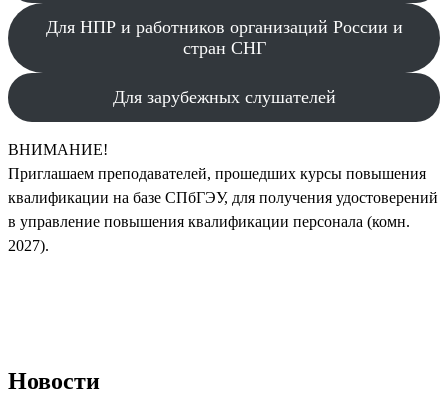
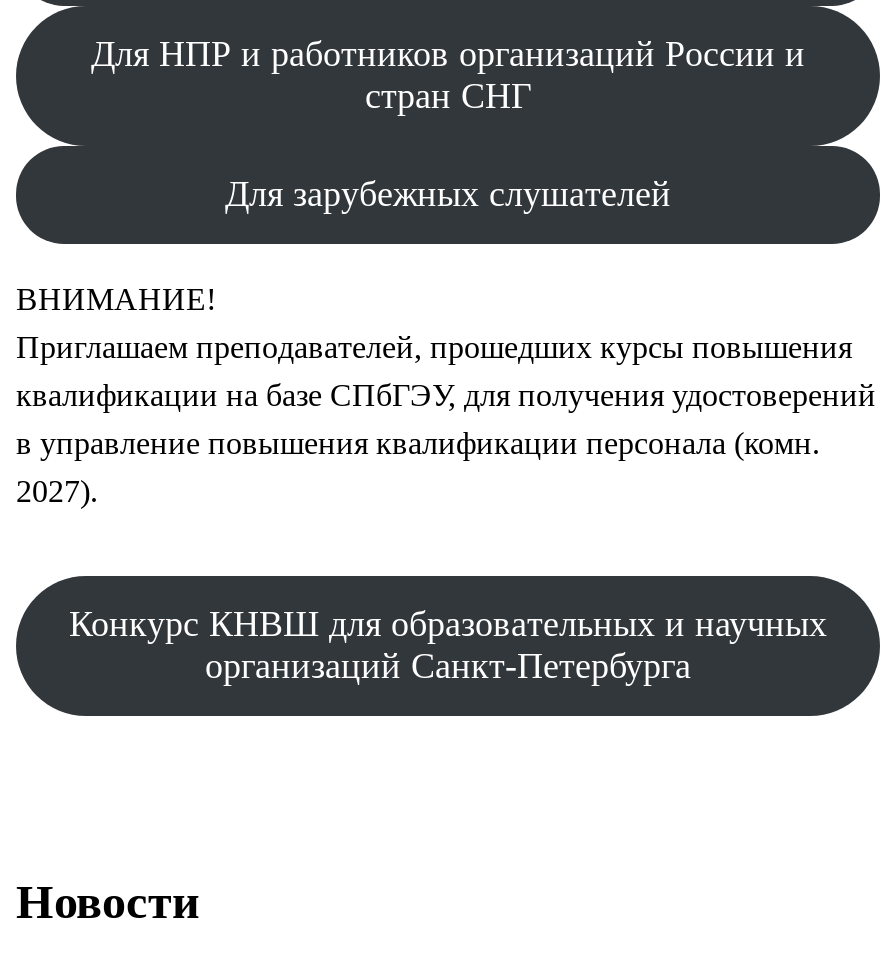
none -> [14,574,882,718] [image] | Конкурс КНВШ для образовательных и научных | организаций Санкт-Петербурга

